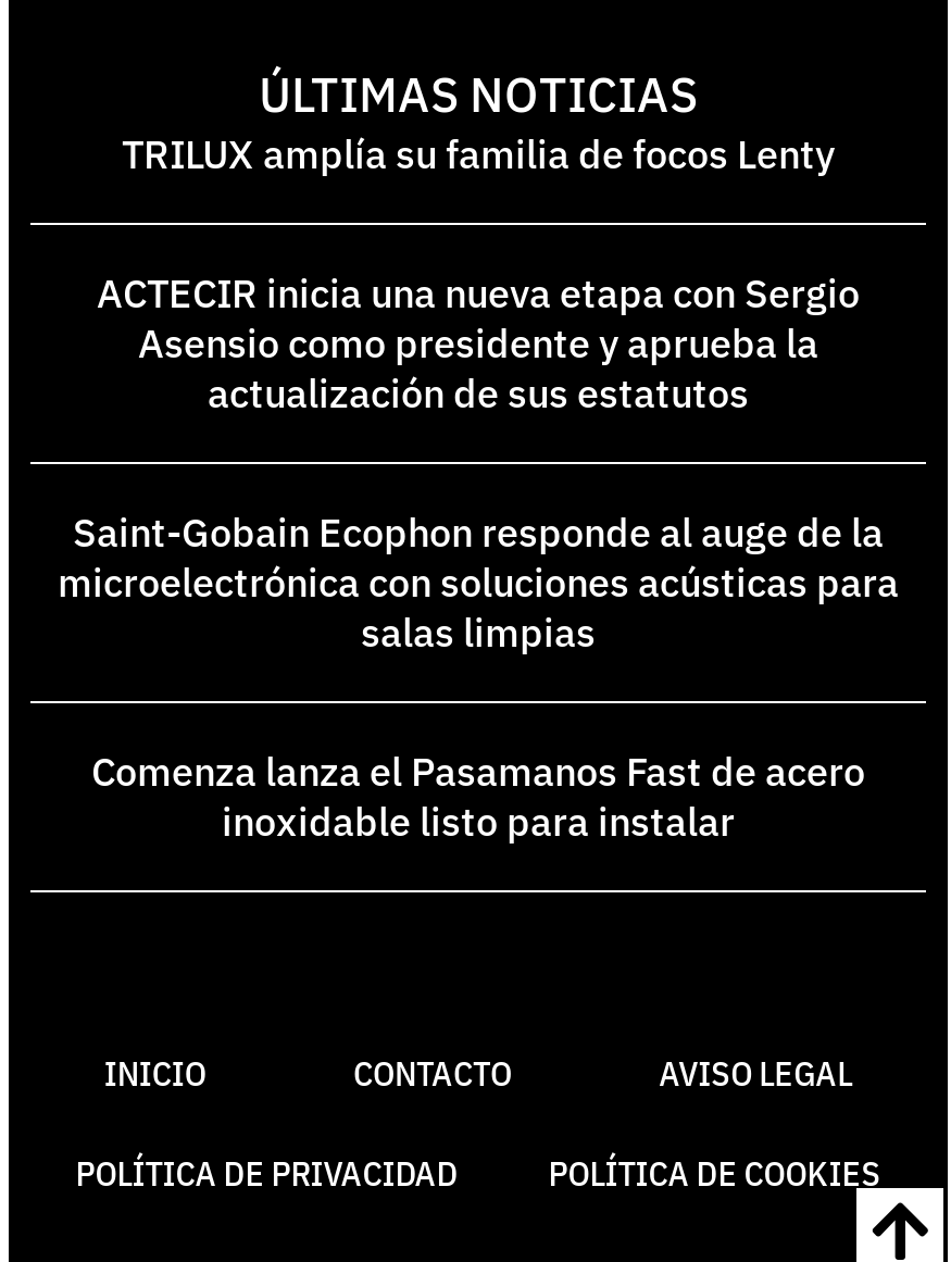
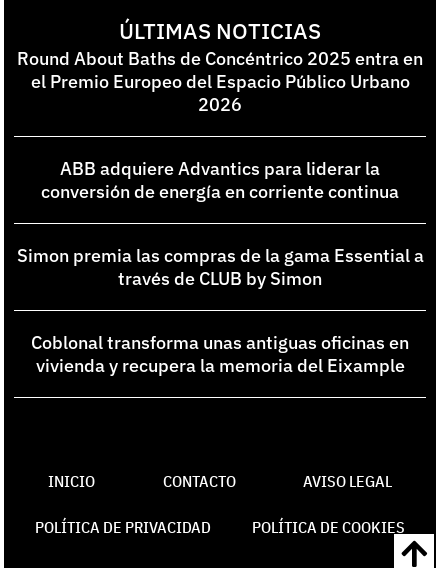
[122,129,835,179] TRILUX amplía su familia de focos Lenty -> [17,47,423,116] Round About Baths de Concéntrico 2025 entra en | el Premio Europeo del Espacio Público Urbano | 2026
[97,268,860,418] ACTECIR inicia una nueva etapa con Sergio | Asensio como presidente y aprueba la | actualización de sus estatutos -> [41,157,399,203] ABB adquiere Advantics para liderar la | conversión de energía en corriente continua
[58,507,899,657] Saint-Gobain Ecophon responde al auge de la | microelectrónica con soluciones acústicas para | salas limpias -> [16,244,423,290] Simon premia las compras de la gama Essential a | través de CLUB by Simon
[91,747,865,847] Comenza lanza el Pasamanos Fast de acero | inoxidable listo para instalar -> [31,331,409,377] Coblonal transforma unas antiguas oficinas en | vivienda y recupera la memoria del Eixample

